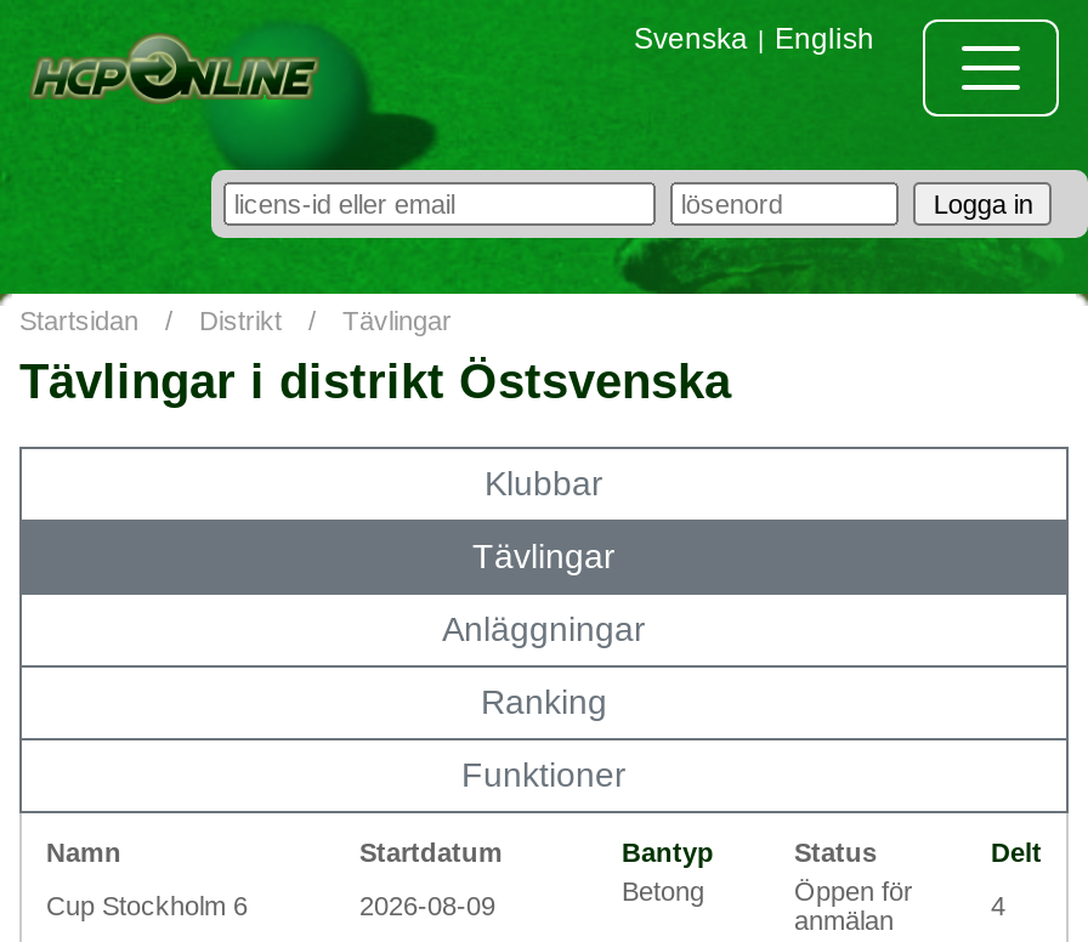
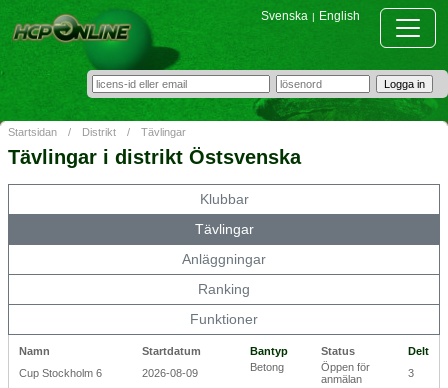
[991,890,1005,919] 4 -> [408,367,414,379] 3

